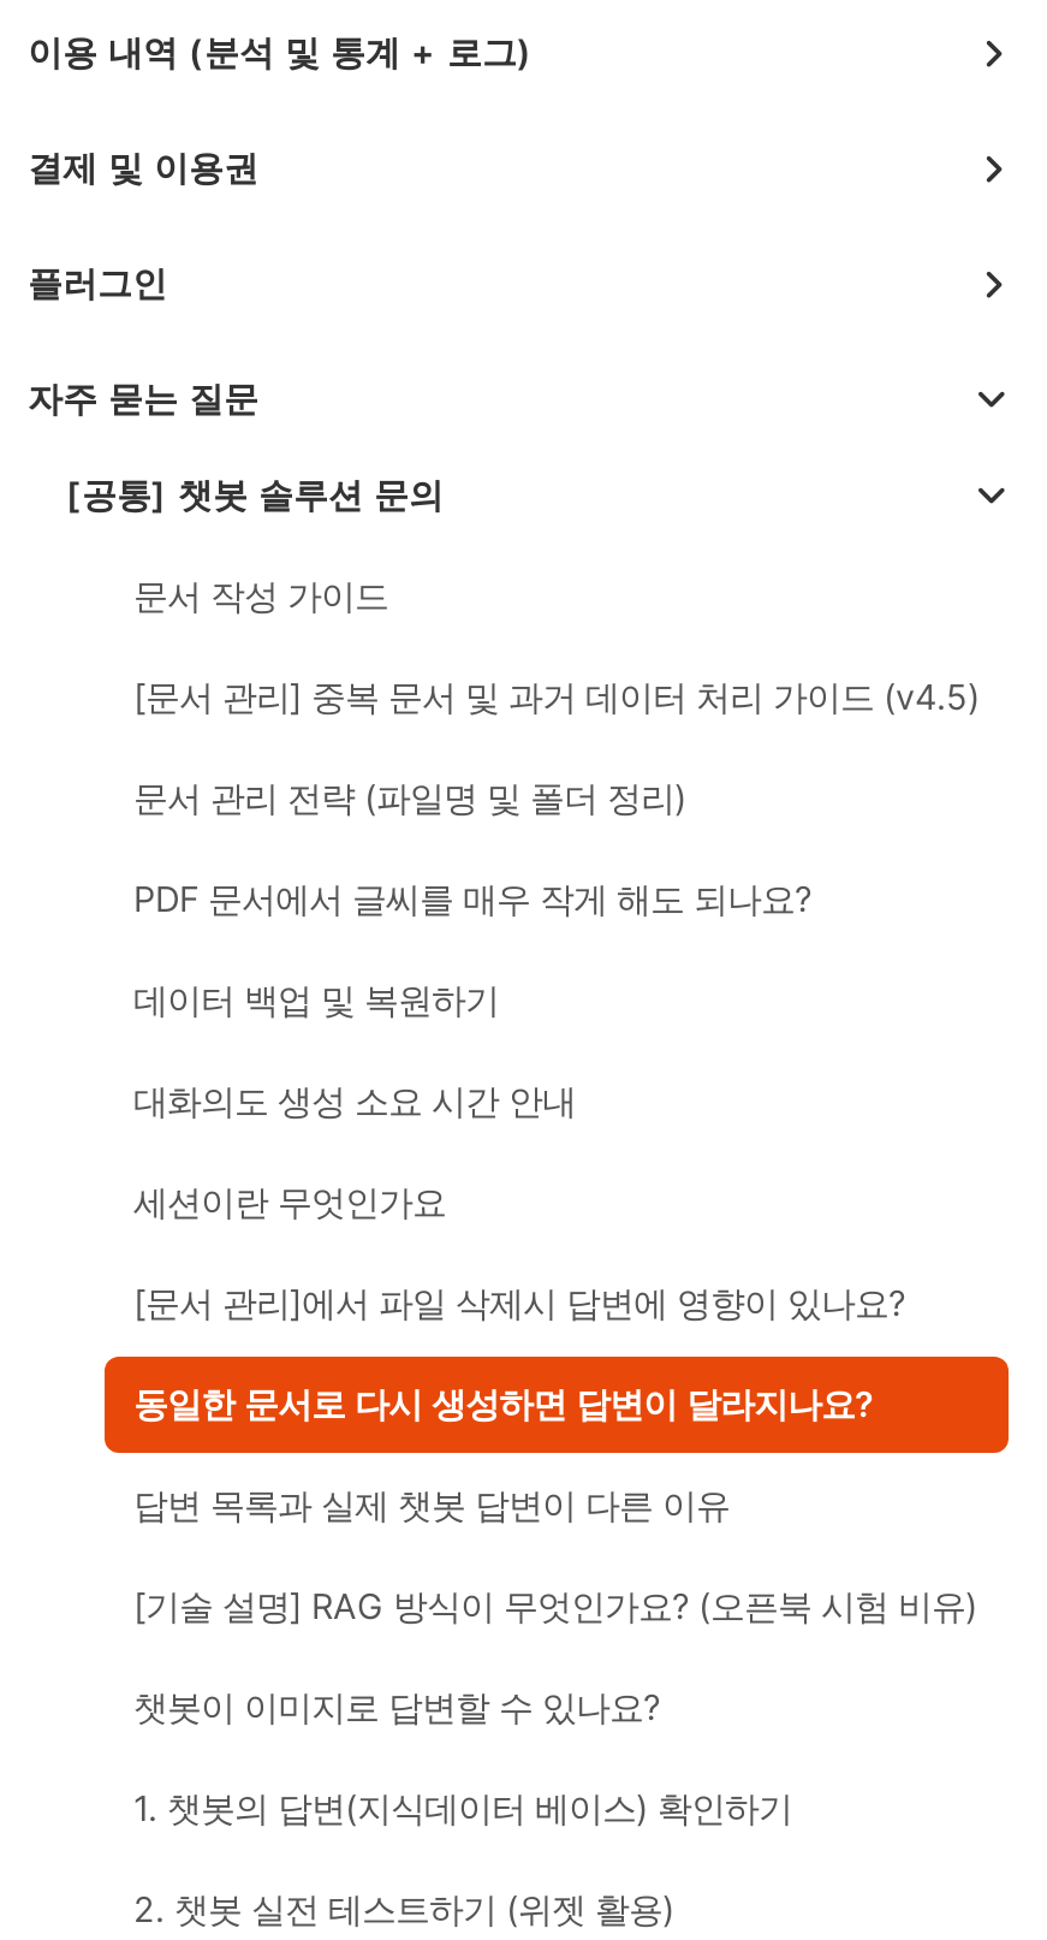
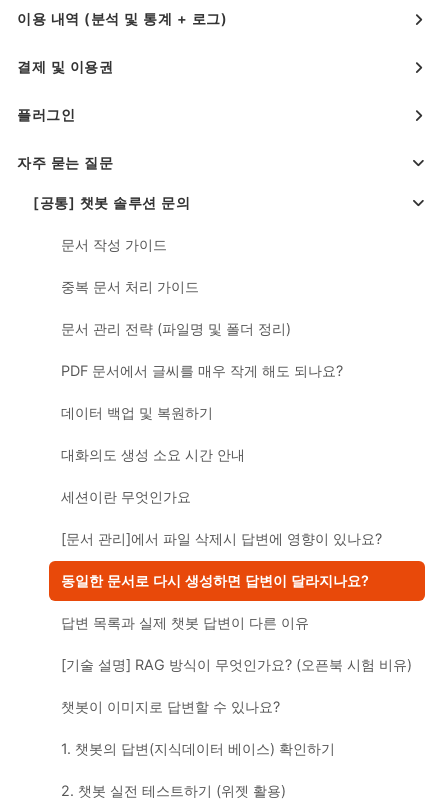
[133,676,980,717] [문서 관리] 중복 문서 및 과거 데이터 처리 가이드 (v4.5) -> [61,278,199,295] 중복 문서 처리 가이드

